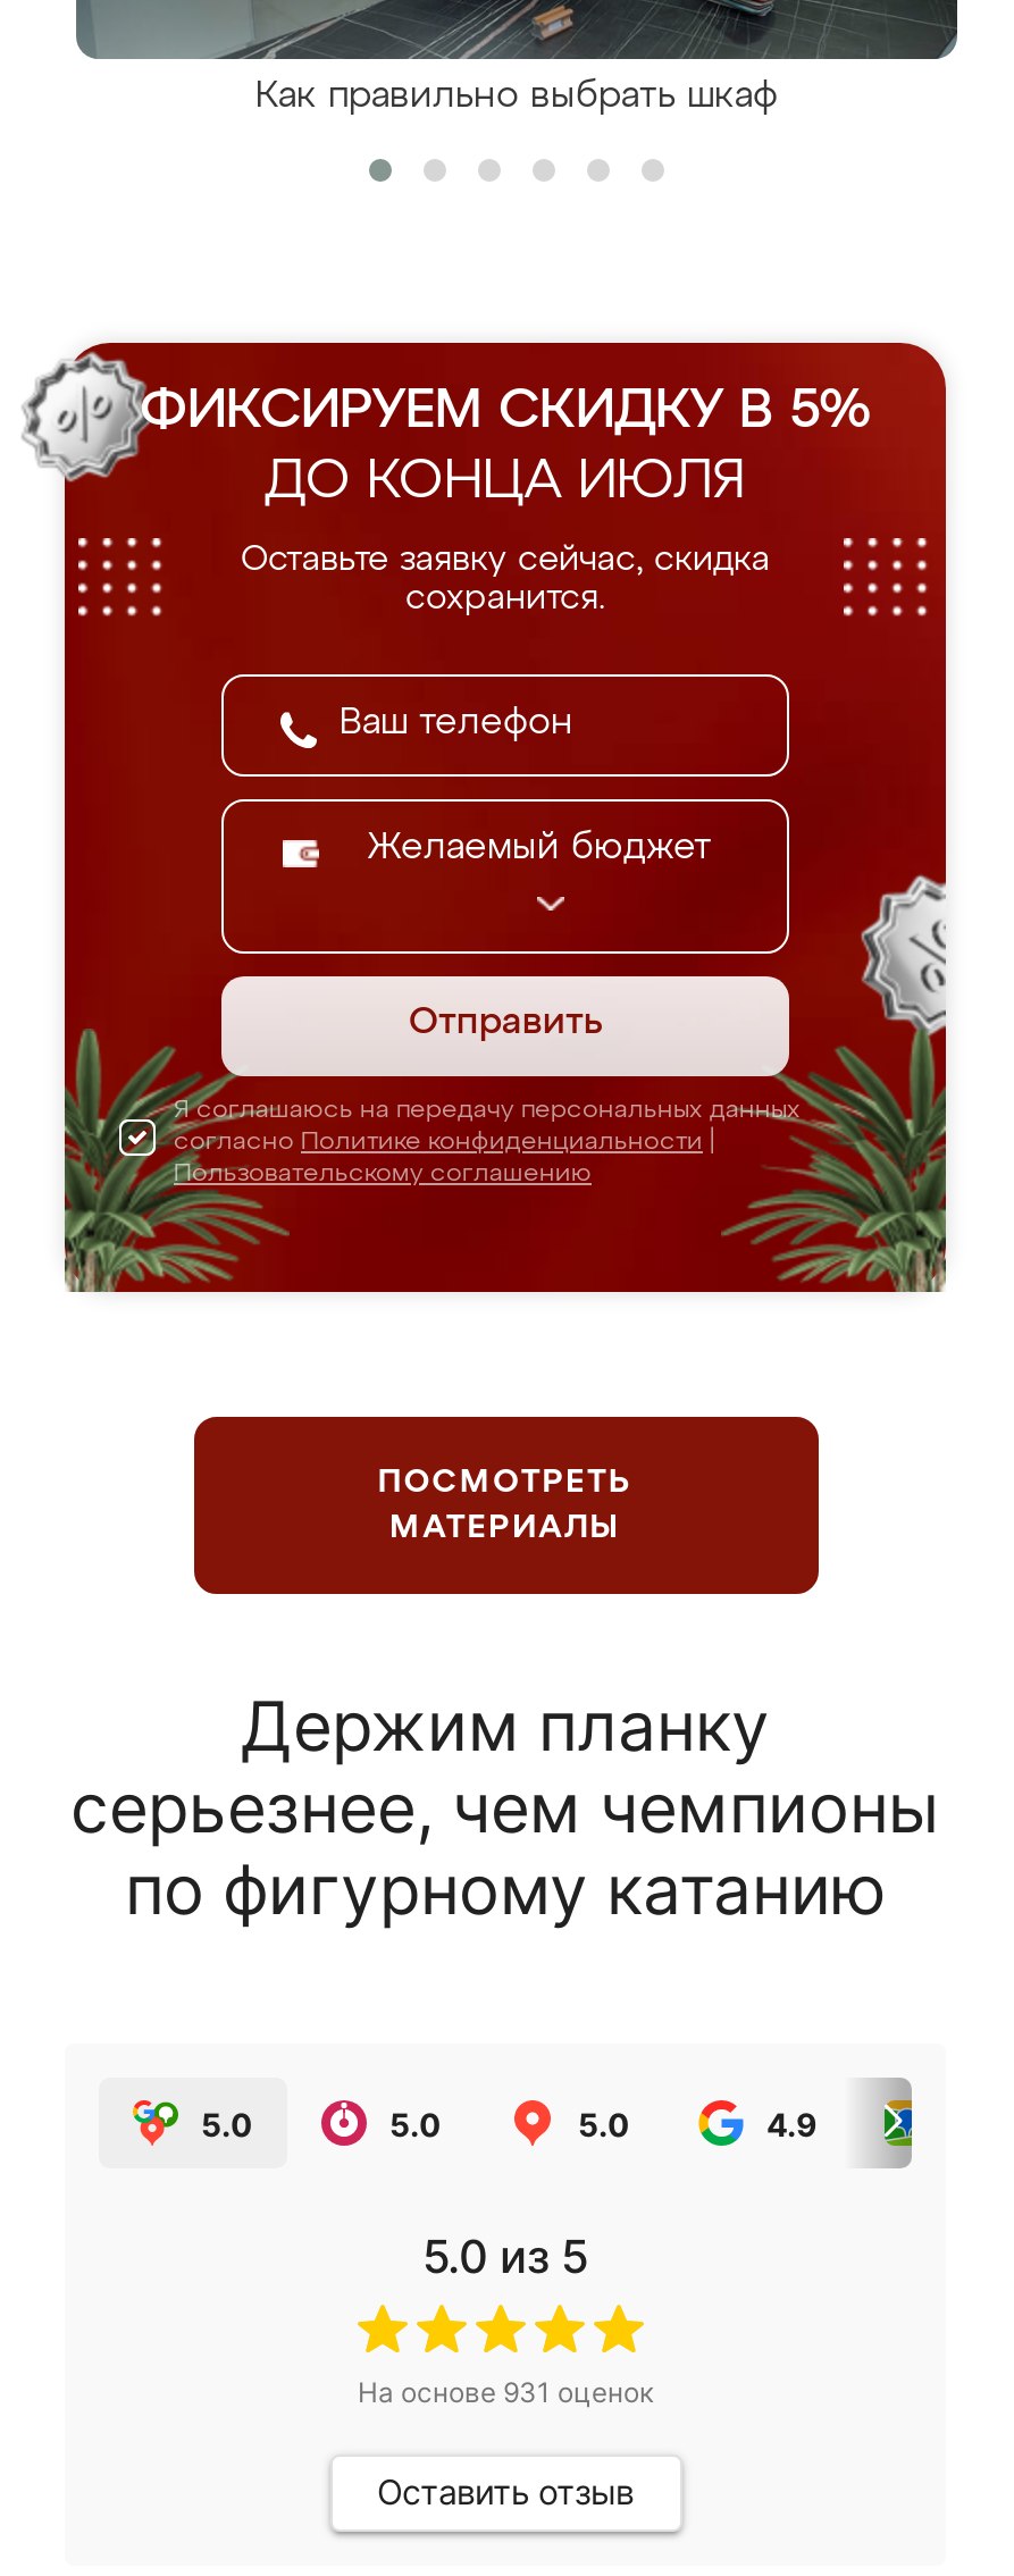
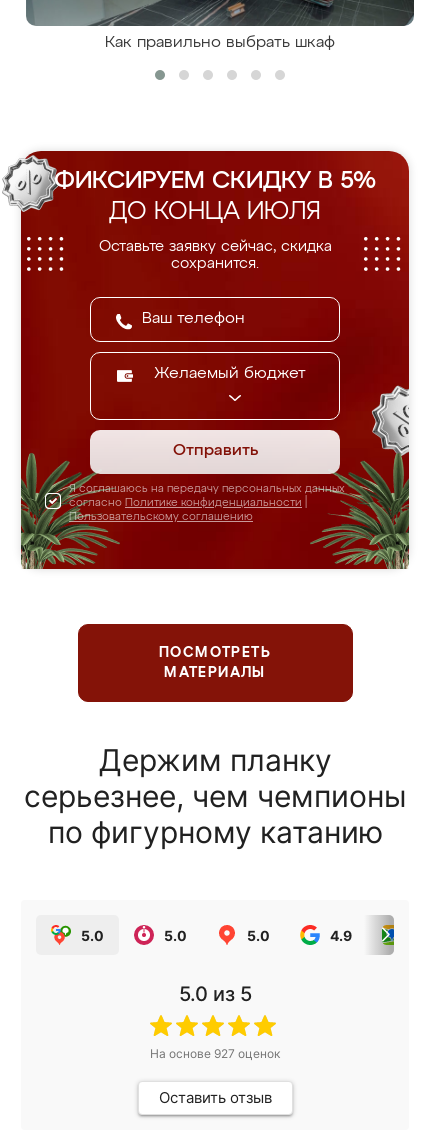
[358,2375,653,2409] На основе 931 оценок -> [150,1046,280,1061] На основе 927 оценок

